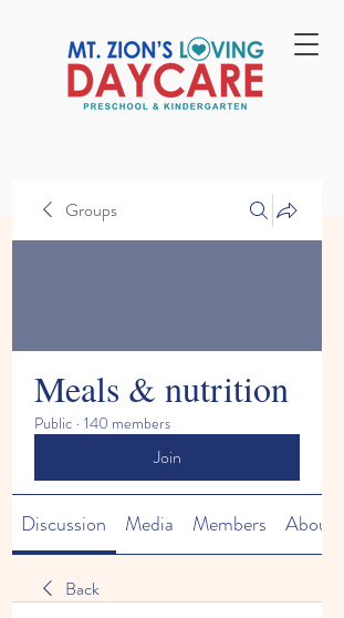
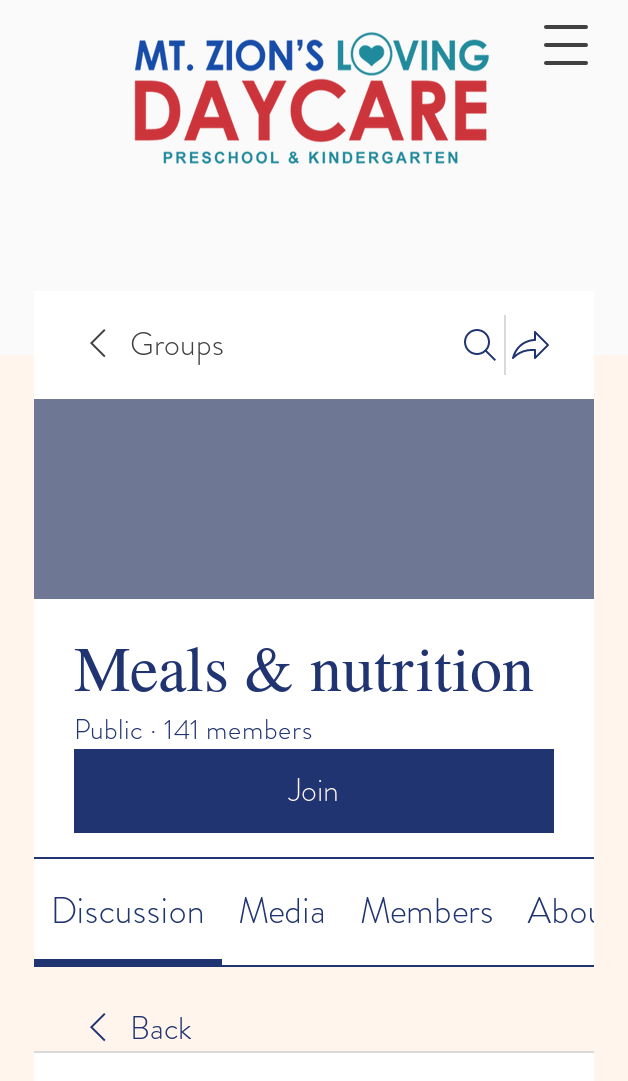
[34,412,170,434] Public · 140 members -> [74,709,312,749] Public · 141 members

